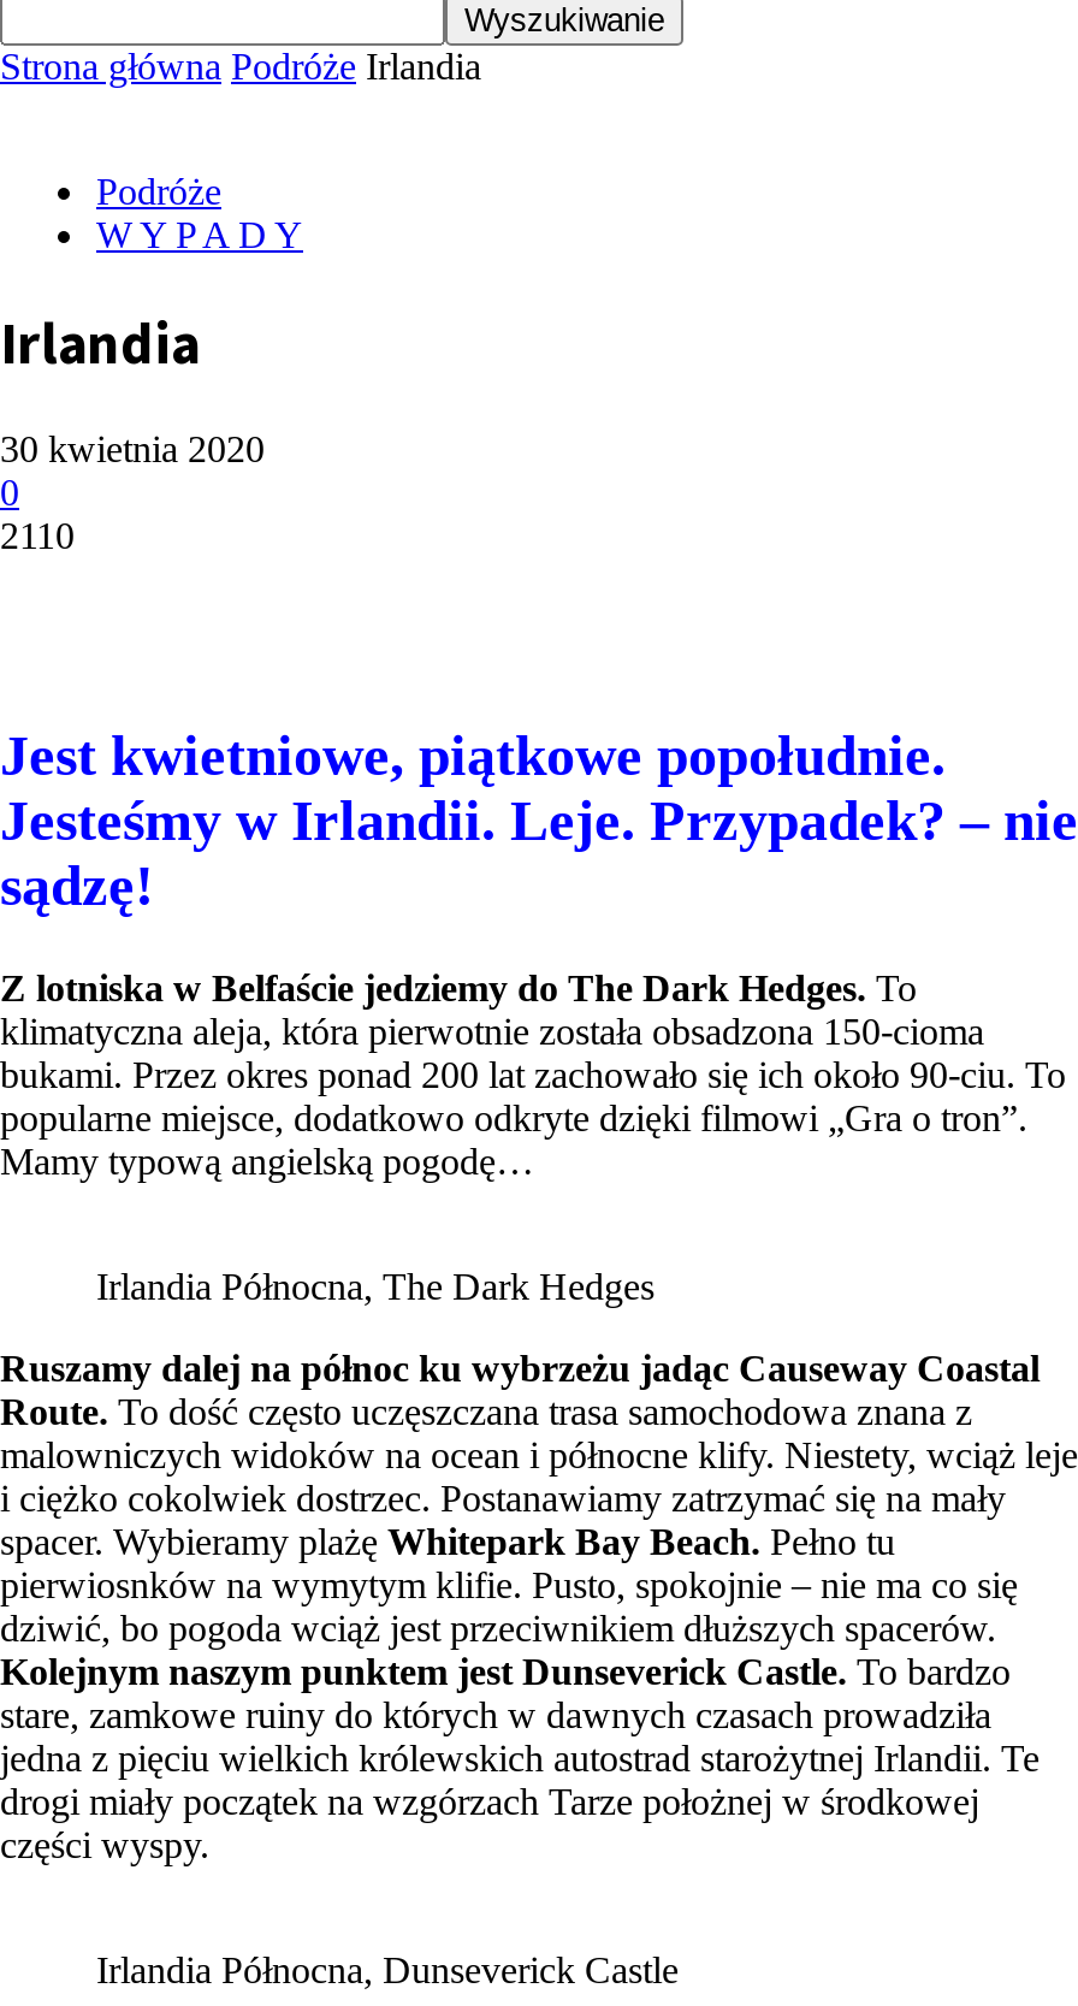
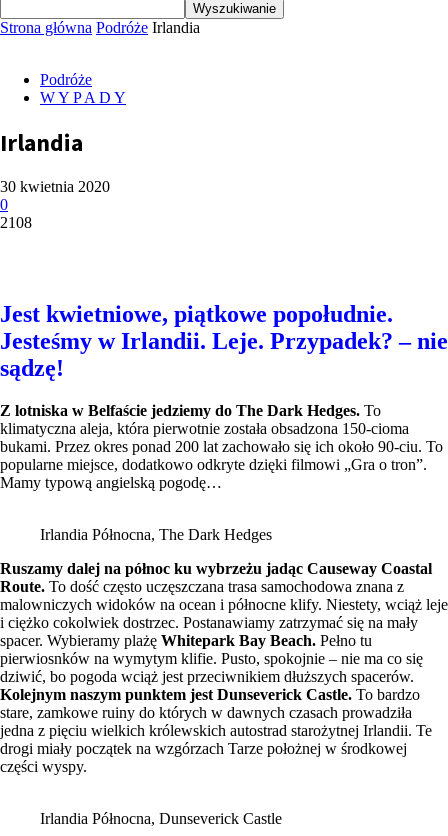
[0,515,75,555] 2110 -> [0,214,32,231] 2108

